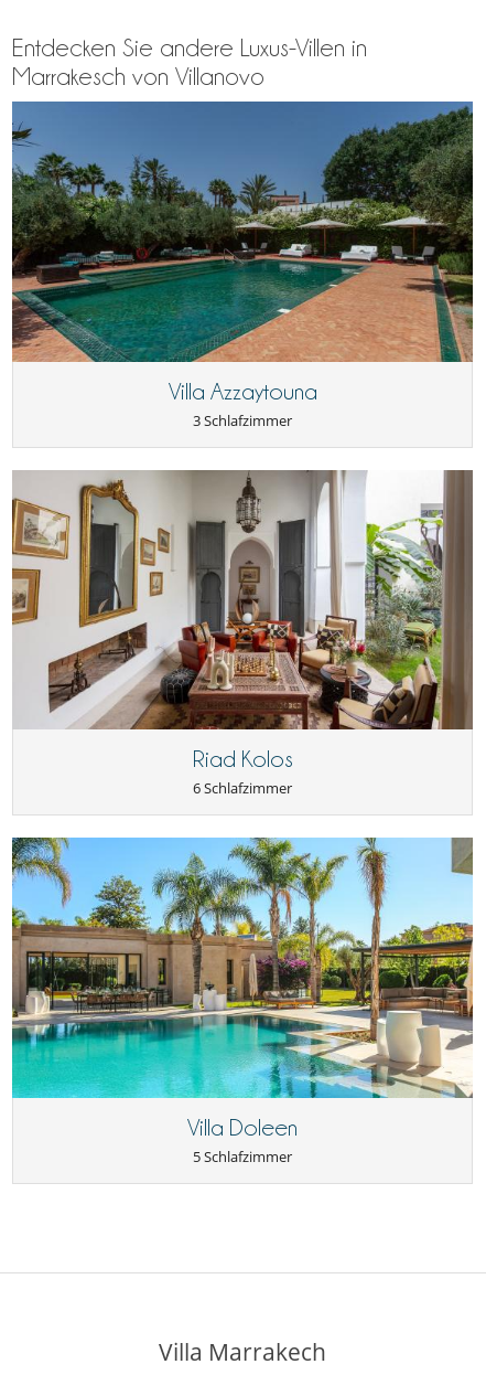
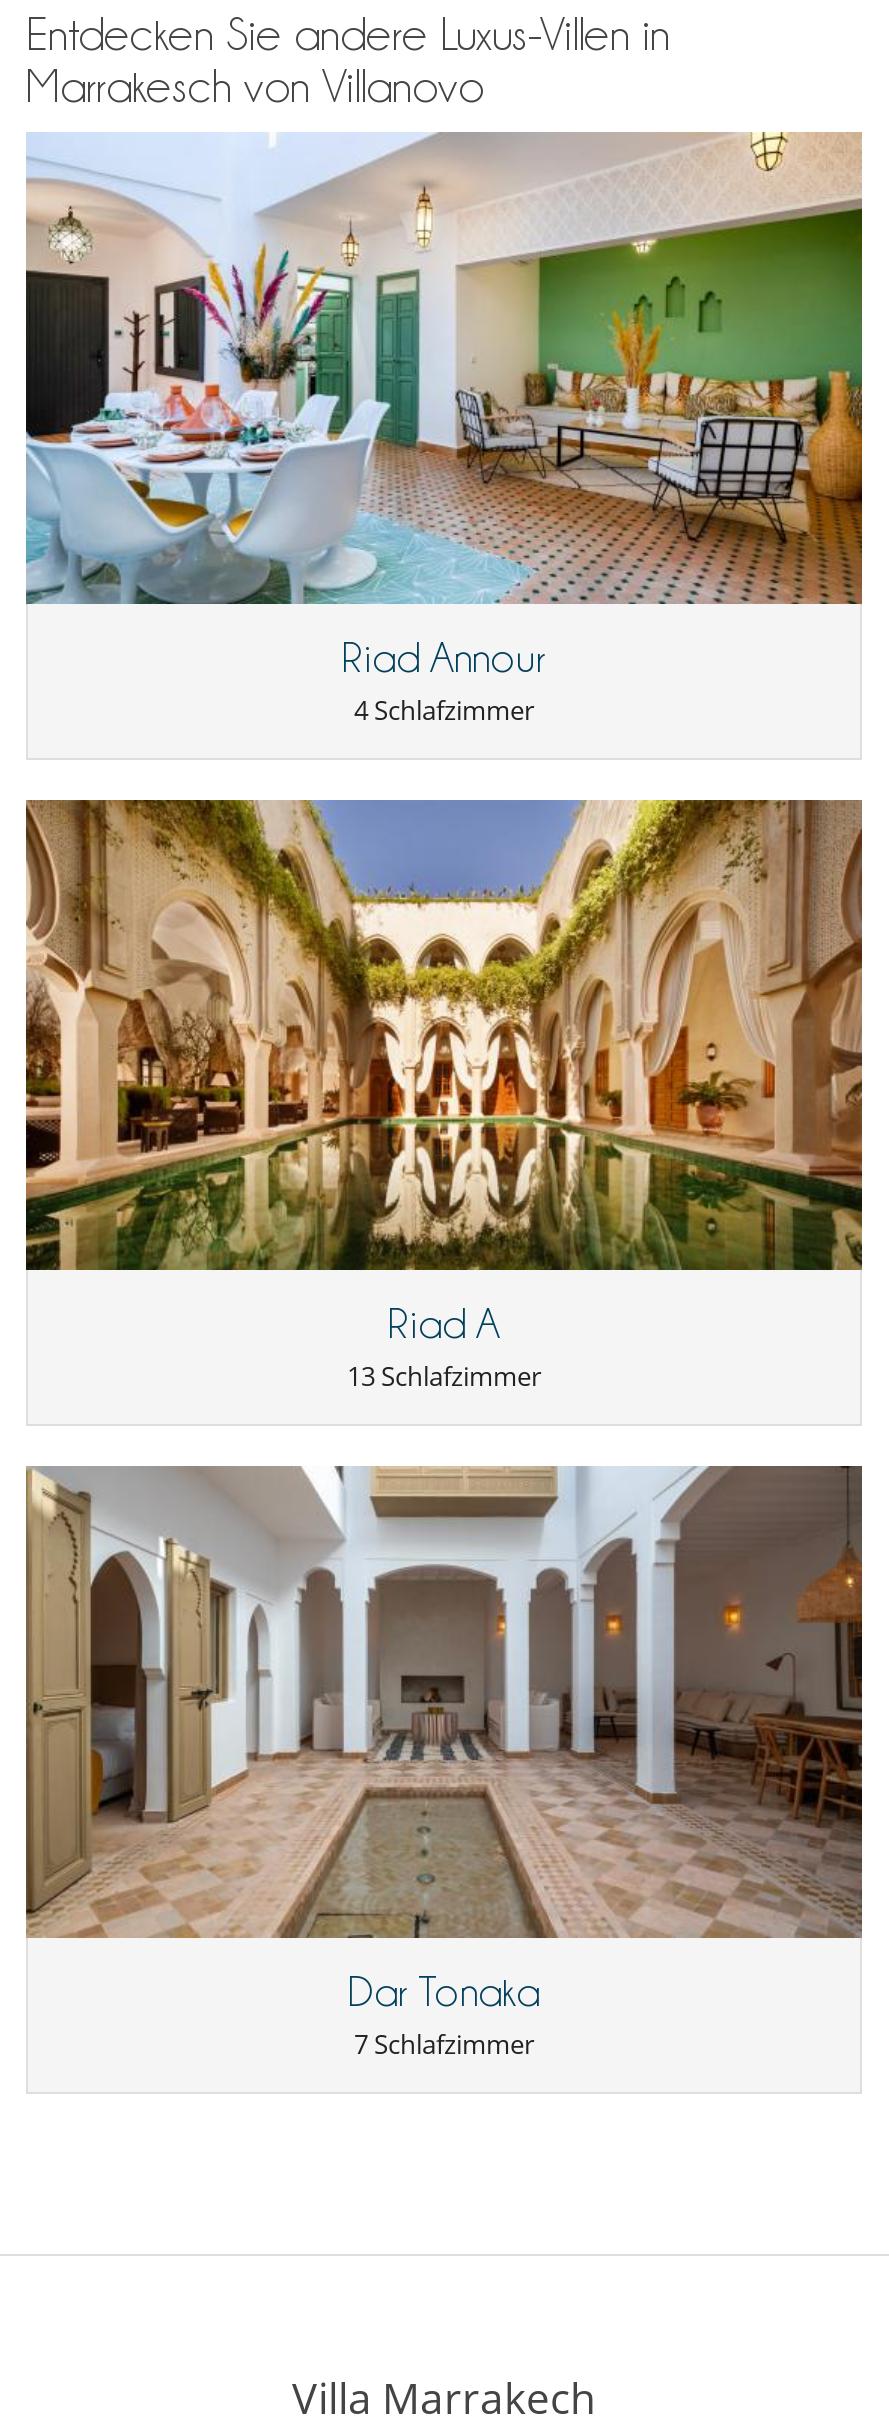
[11,100,474,430] [image] | Villa Azzaytouna | 3 Schlafzimmer -> [24,130,864,727] [image] | Riad Annour | 4 Schlafzimmer
[11,469,474,798] [image] | Riad Kolos | 6 Schlafzimmer -> [24,798,864,1395] [image] | Riad A | 13 Schlafzimmer
[11,836,474,1166] [image] | Villa Doleen | 5 Schlafzimmer -> [24,1464,864,2062] [image] | Dar Tonaka | 7 Schlafzimmer

